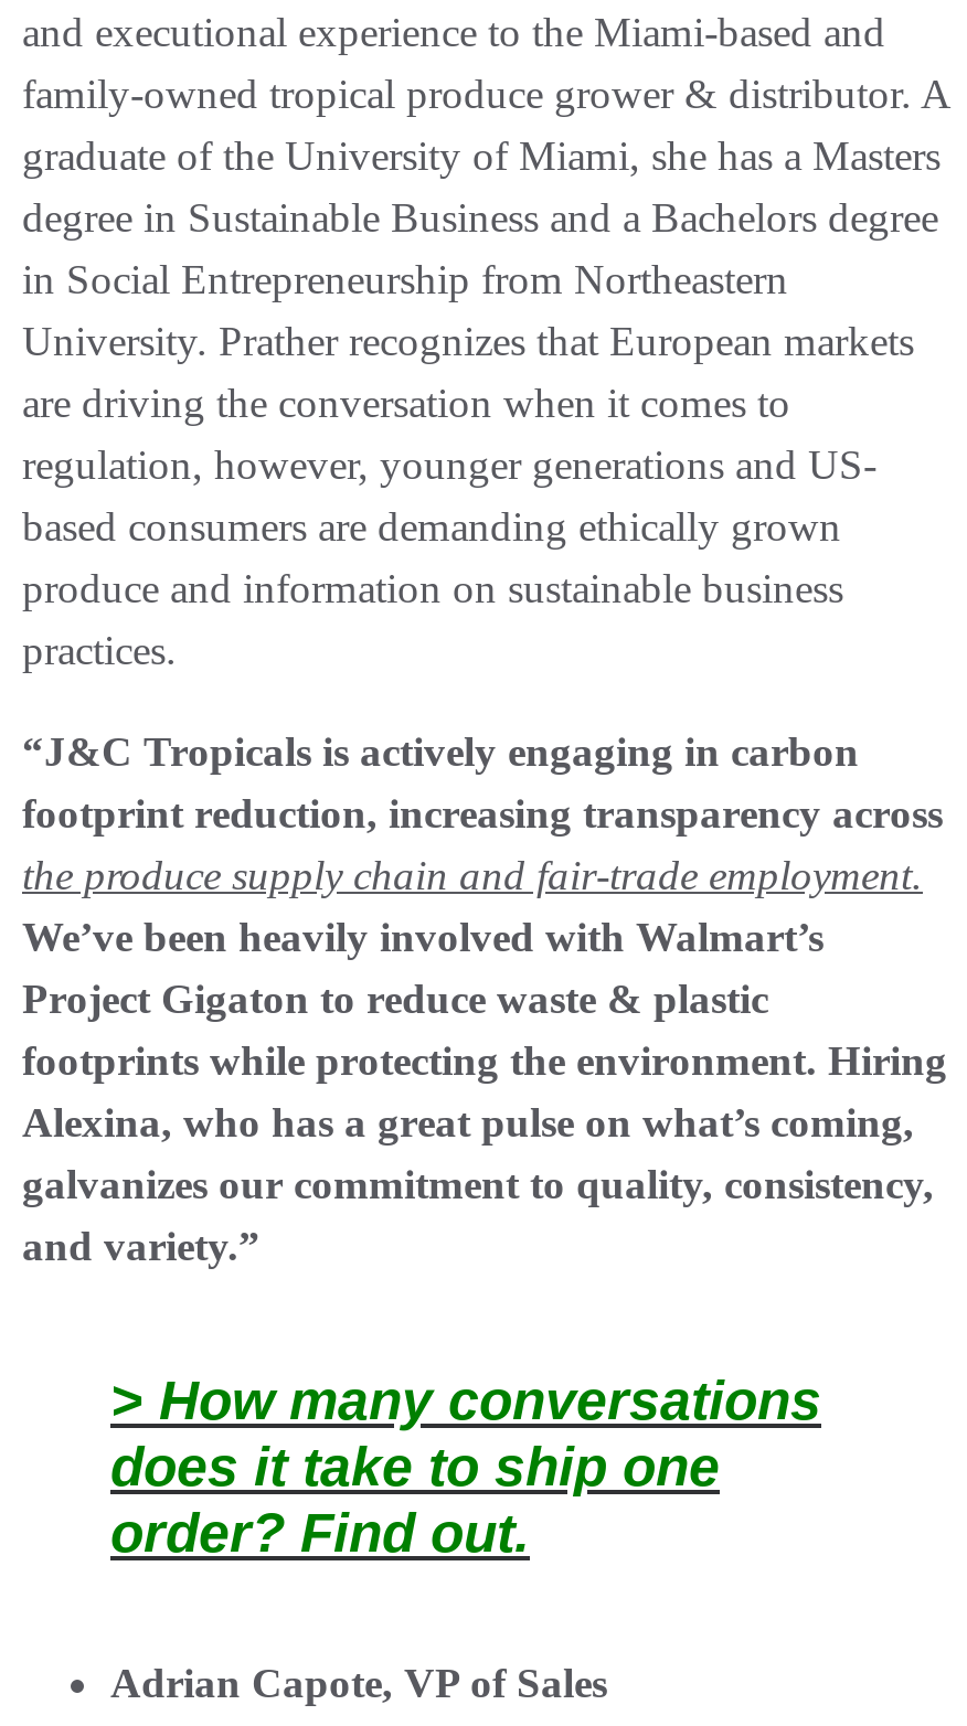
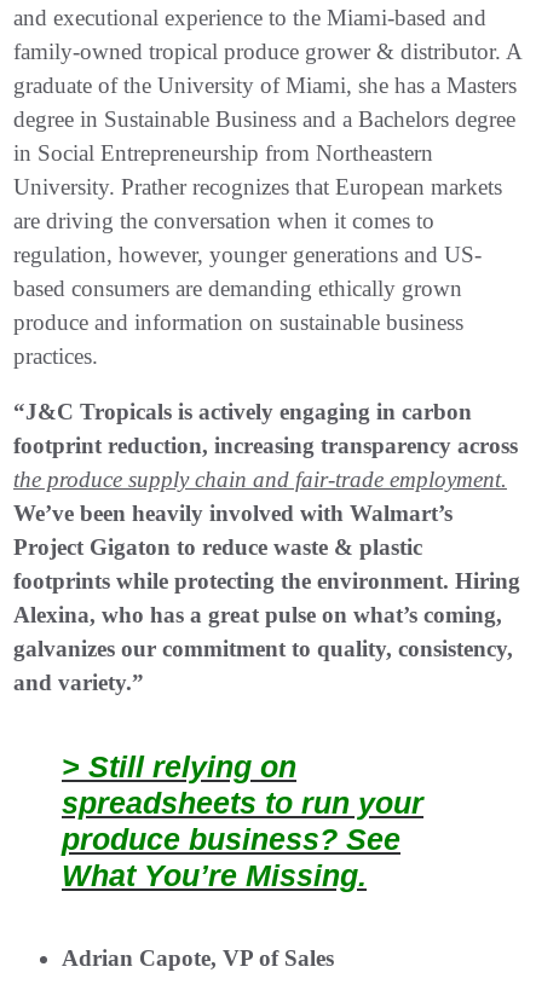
[110,1368,821,1562] > How many conversations | does it take to ship one | order? Find out. -> [62,749,423,892] > Still relying on | spreadsheets to run your | produce business? See | What You’re Missing.

